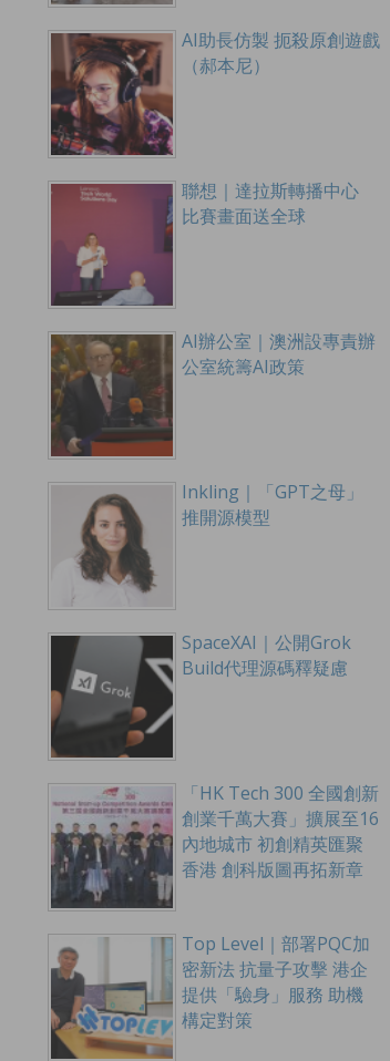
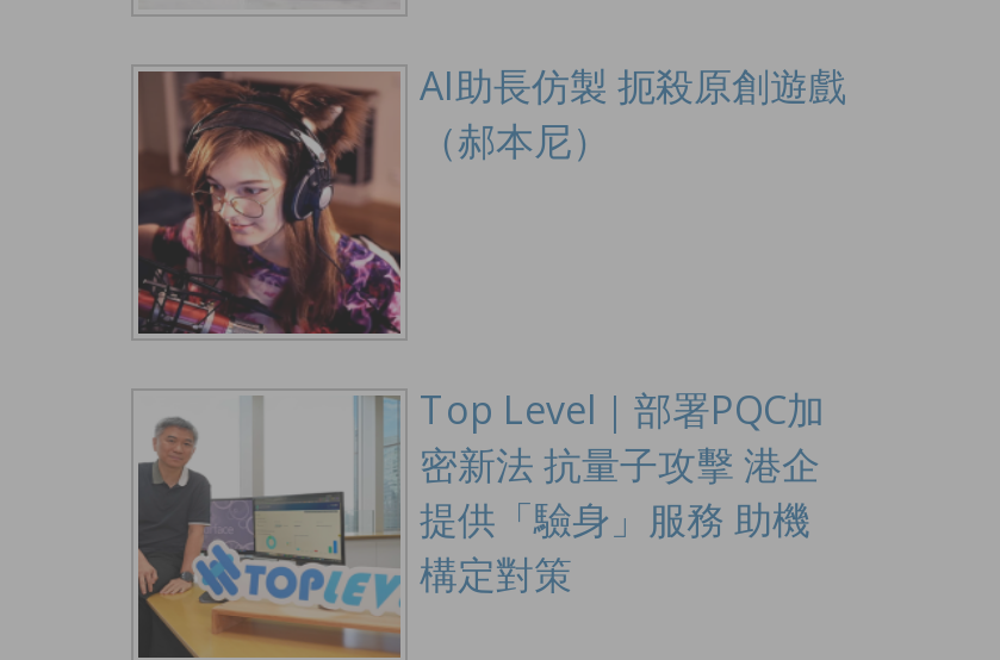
[50,178,359,307] [image] | 聯想｜達拉斯轉播中心 | 比賽畫面送全球 -> none
[50,329,376,457] [image] | AI辦公室｜澳洲設專責辦 | 公室統籌AI政策 -> none
[75,480,363,594] [image] | Inkling｜「GPT之母」 | 推開源模型 -> none
[50,630,351,759] [image] | SpaceXAI｜公開Grok | Build代理源碼釋疑慮 -> none
[50,781,379,909] [image] | 「HK Tech 300 全國創新 | 創業千萬大賽」擴展至16 | 內地城市 初創精英匯聚 | 香港 創科版圖再拓新章 -> none

